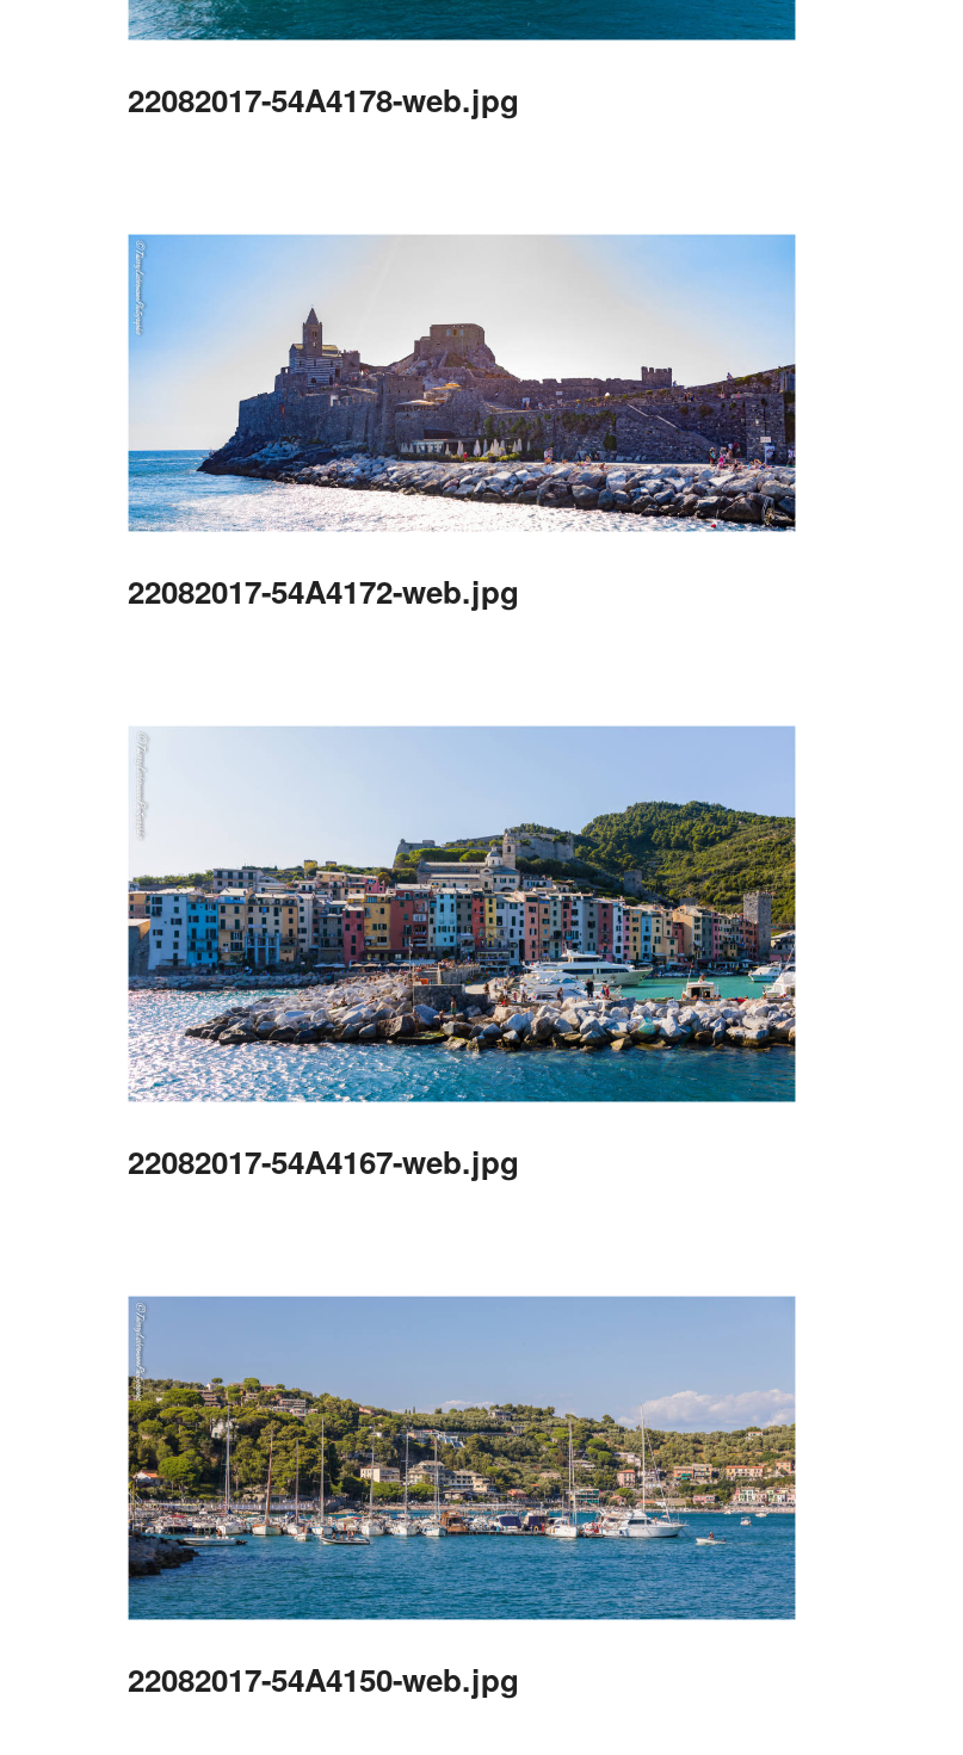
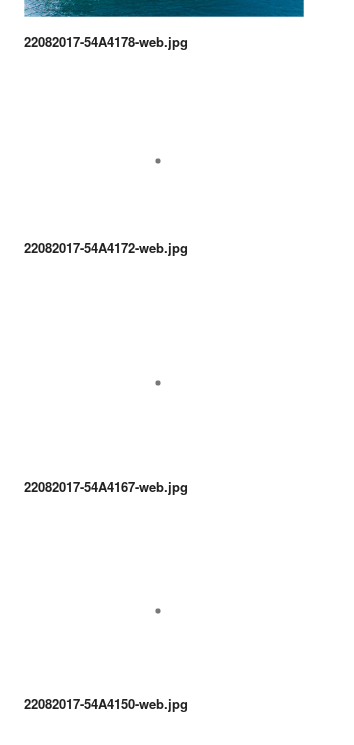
[125,231,798,534] [image] -> none
[125,725,798,1105] [image] -> none
[125,1293,798,1623] [image] -> none

